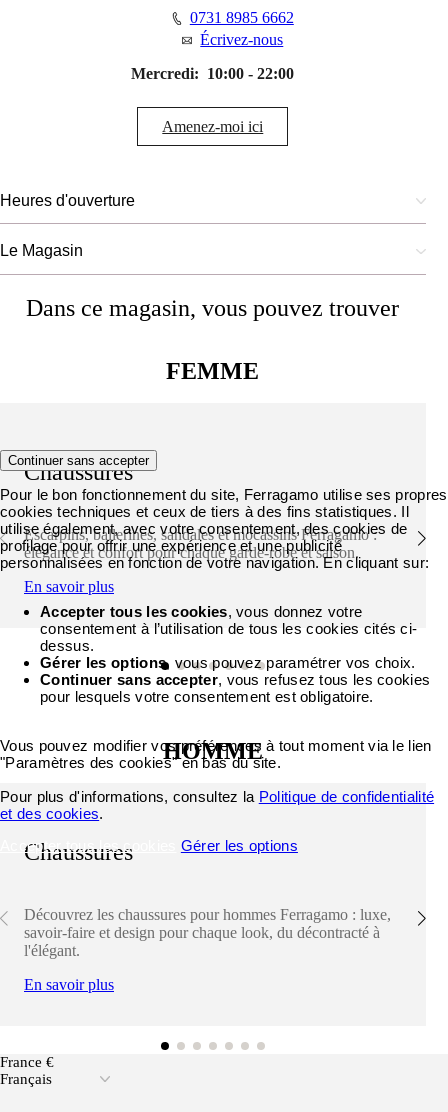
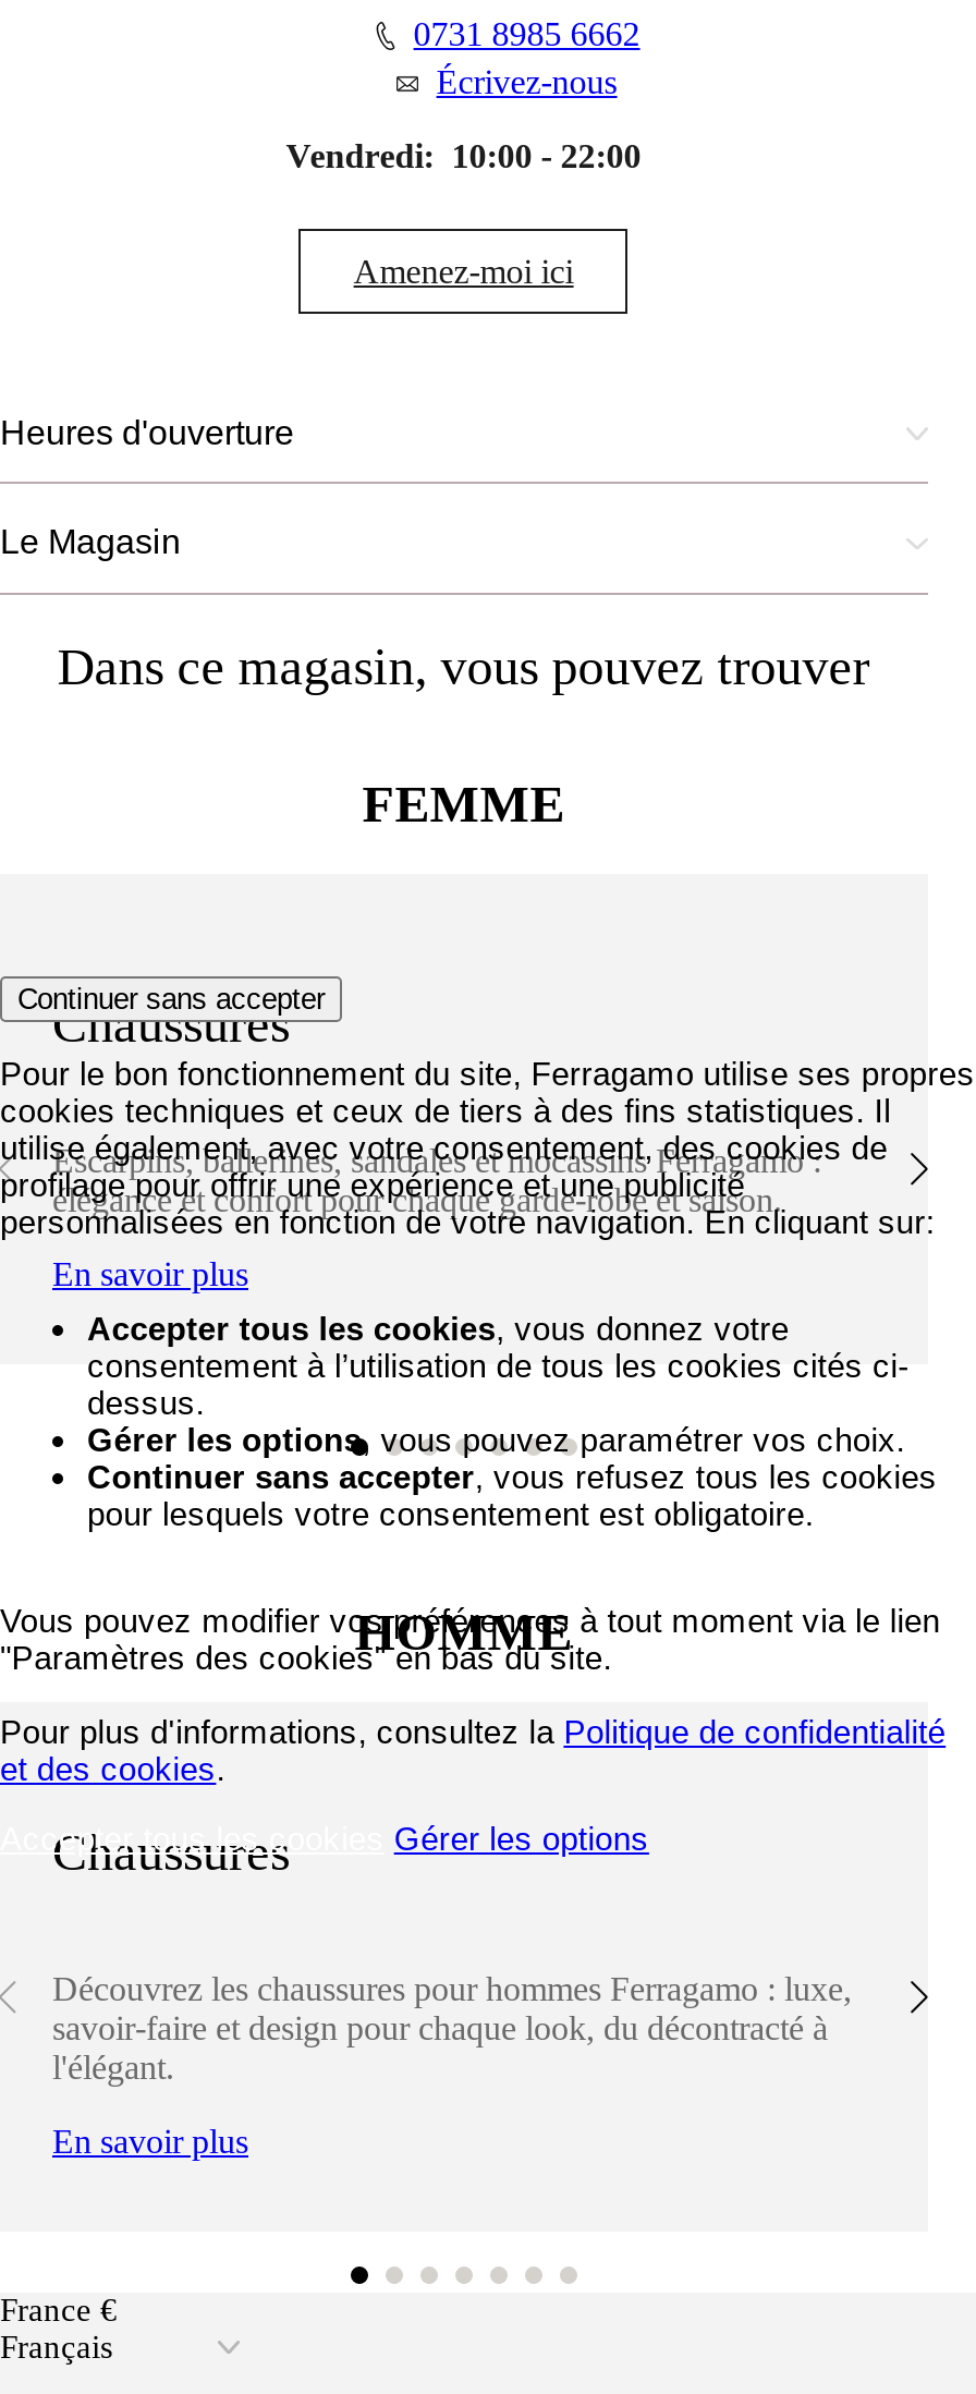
[131,65,294,82] Mercredi: 10:00 - 22:00 -> [286,138,641,175] Vendredi: 10:00 - 22:00

